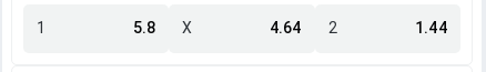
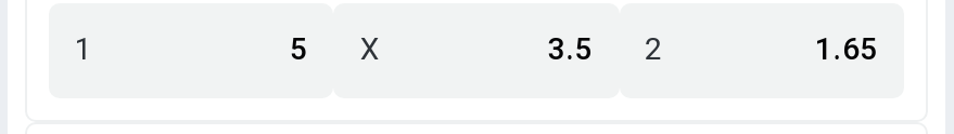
[133,19,193,37] 5.8 X -> [290,31,380,66] 5 X
[269,19,337,37] 4.64 2 -> [548,31,663,66] 3.5 2
[415,19,447,37] 1.44 -> [815,31,878,66] 1.65

